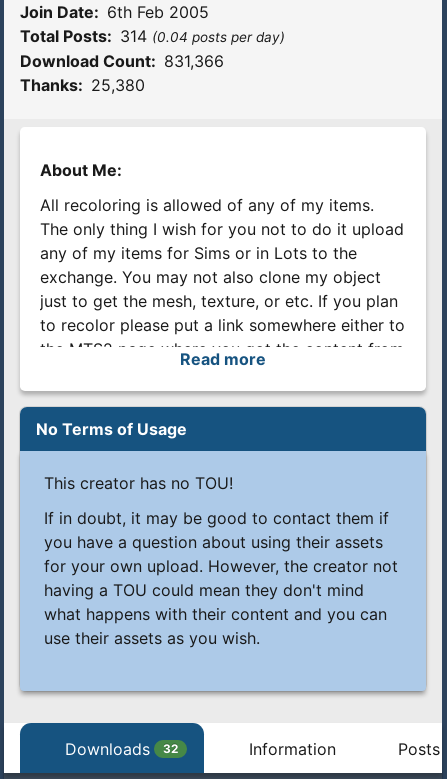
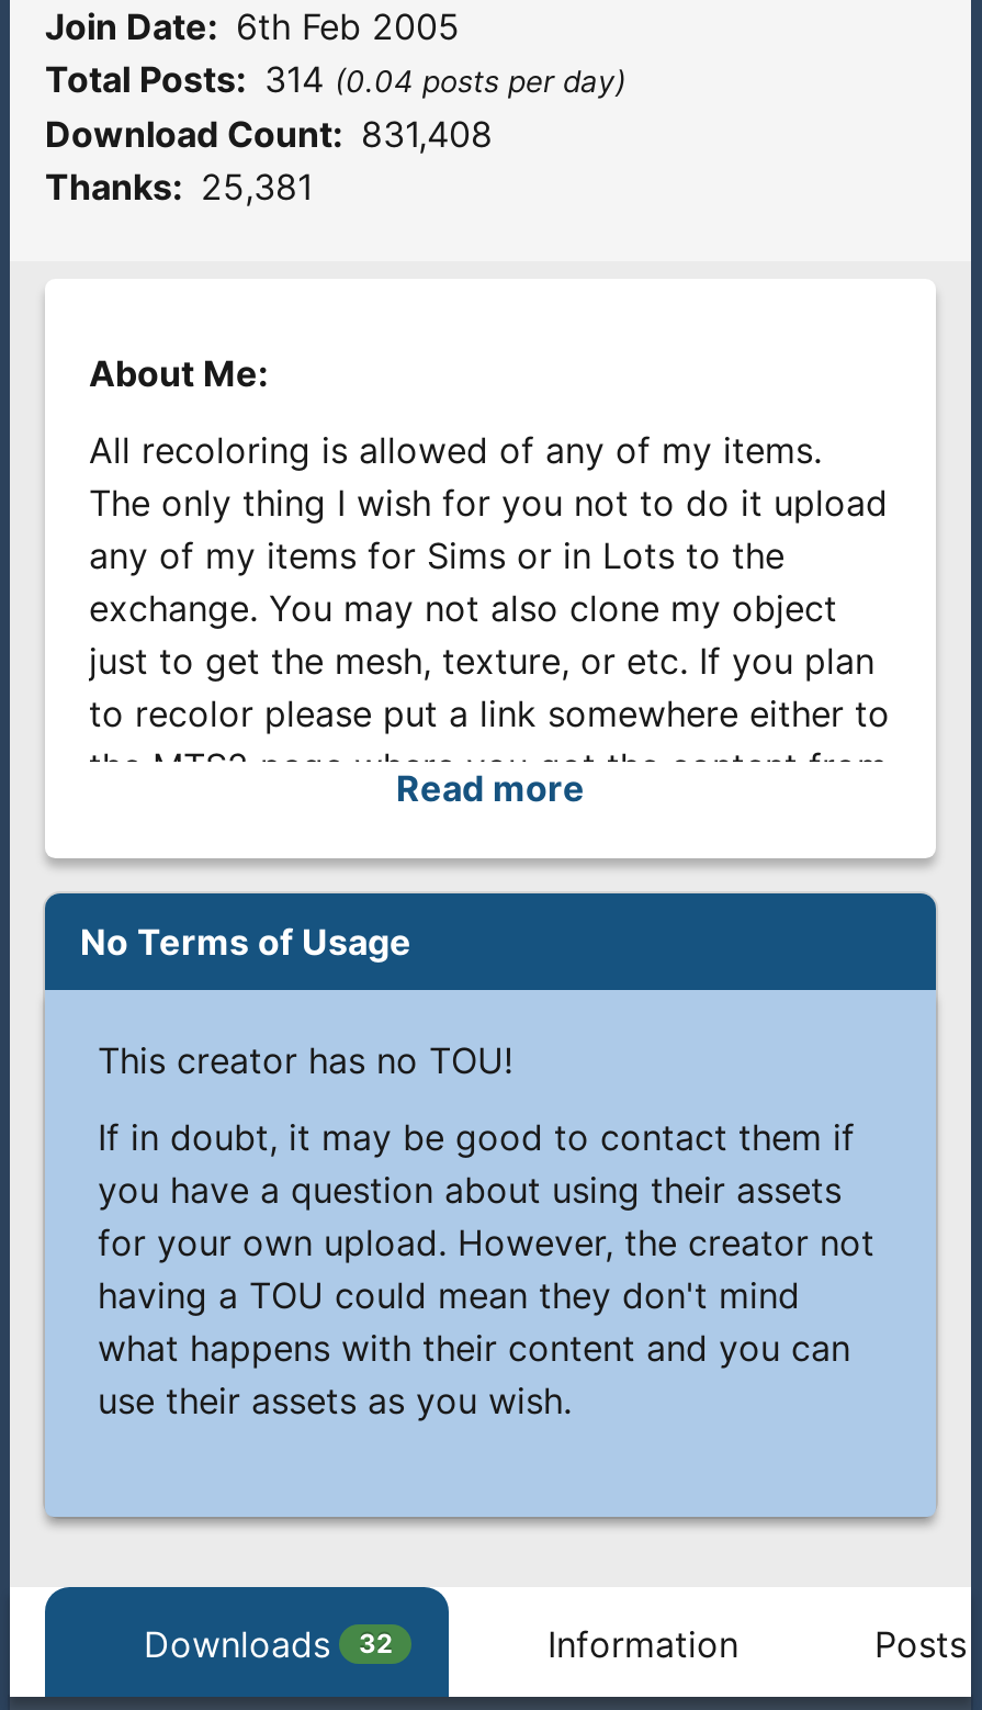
[20,51,224,71] Download Count: 831,366 -> [45,112,493,156] Download Count: 831,408
[20,75,145,95] Thanks: 25,380 -> [45,165,313,209] Thanks: 25,381

